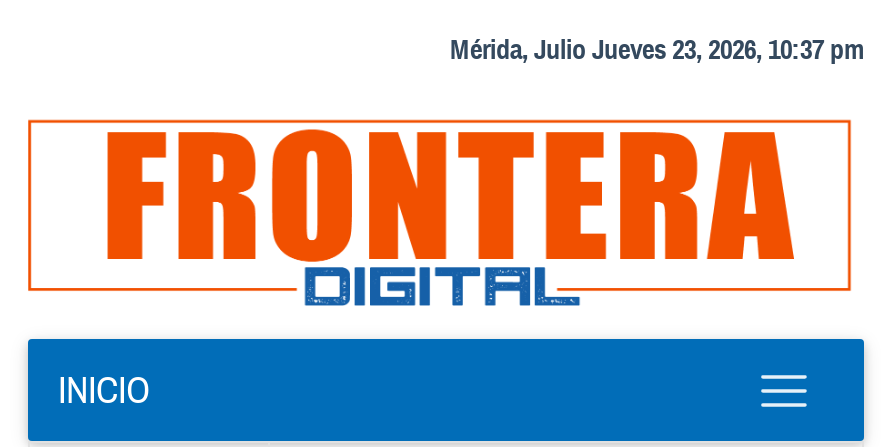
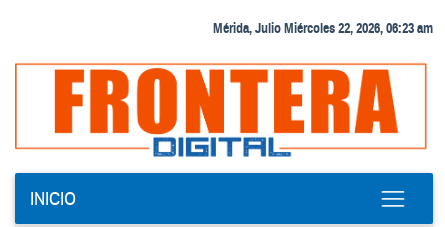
[450,33,864,67] Mérida, Julio Jueves 23, 2026, 10:37 pm -> [213,20,433,37] Mérida, Julio Miércoles 22, 2026, 06:23 am

